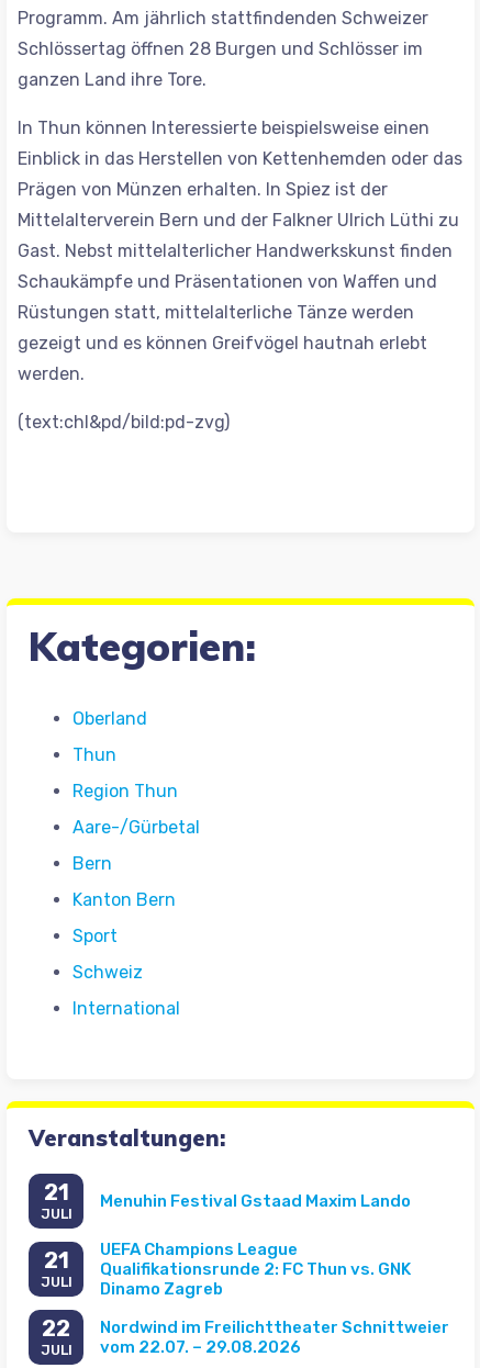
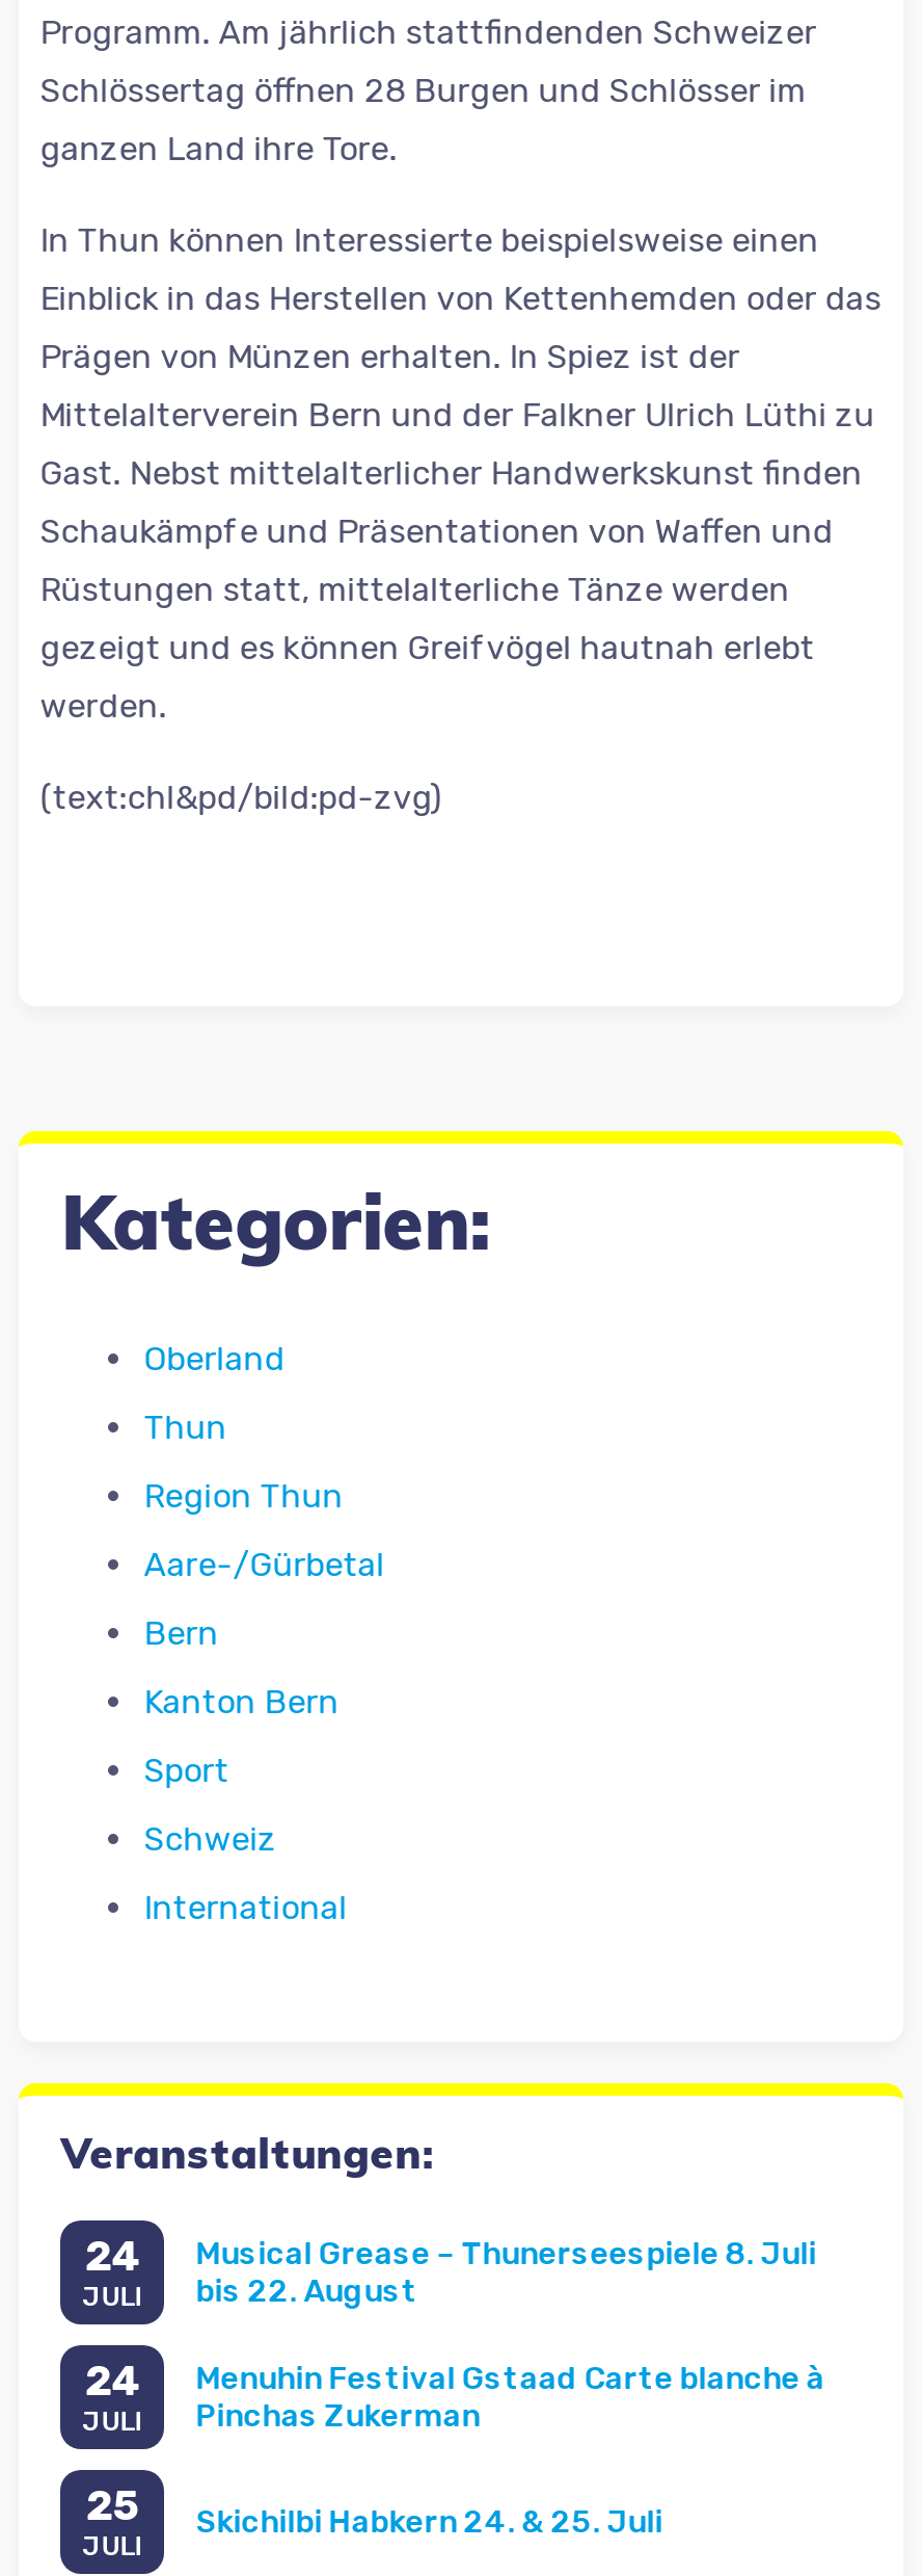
[44,1179,69,1206] 21 -> [85,2231,141,2281] 24
[100,1191,411,1211] Menuhin Festival Gstaad Maxim Lando -> [196,2234,817,2309] Musical Grease – Thunerseespiele 8. Juli | bis 22. August
[100,1239,411,1299] UEFA Champions League | Qualifikationsrunde 2: FC Thun vs. GNK | Dinamo Zagreb -> [196,2359,825,2434] Menuhin Festival Gstaad Carte blanche à | Pinchas Zukerman
[44,1247,69,1274] 21 -> [85,2356,141,2406] 24
[42,1316,71,1342] 22 -> [86,2481,140,2531] 25
[100,1317,449,1357] Nordwind im Freilichttheater Schnittweier | vom 22.07. – 29.08.2026 -> [196,2503,663,2540] Skichilbi Habkern 24. & 25. Juli

